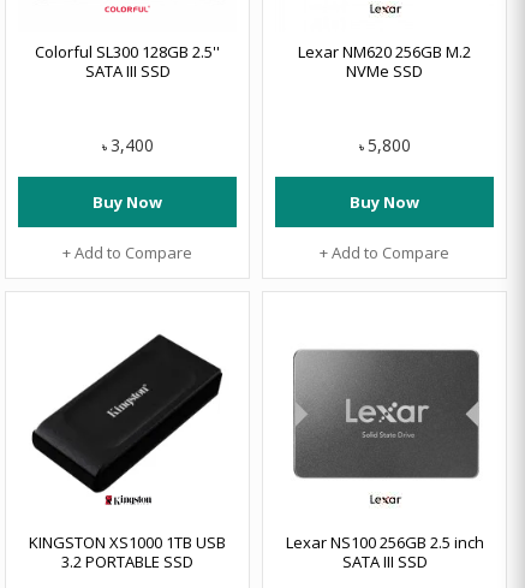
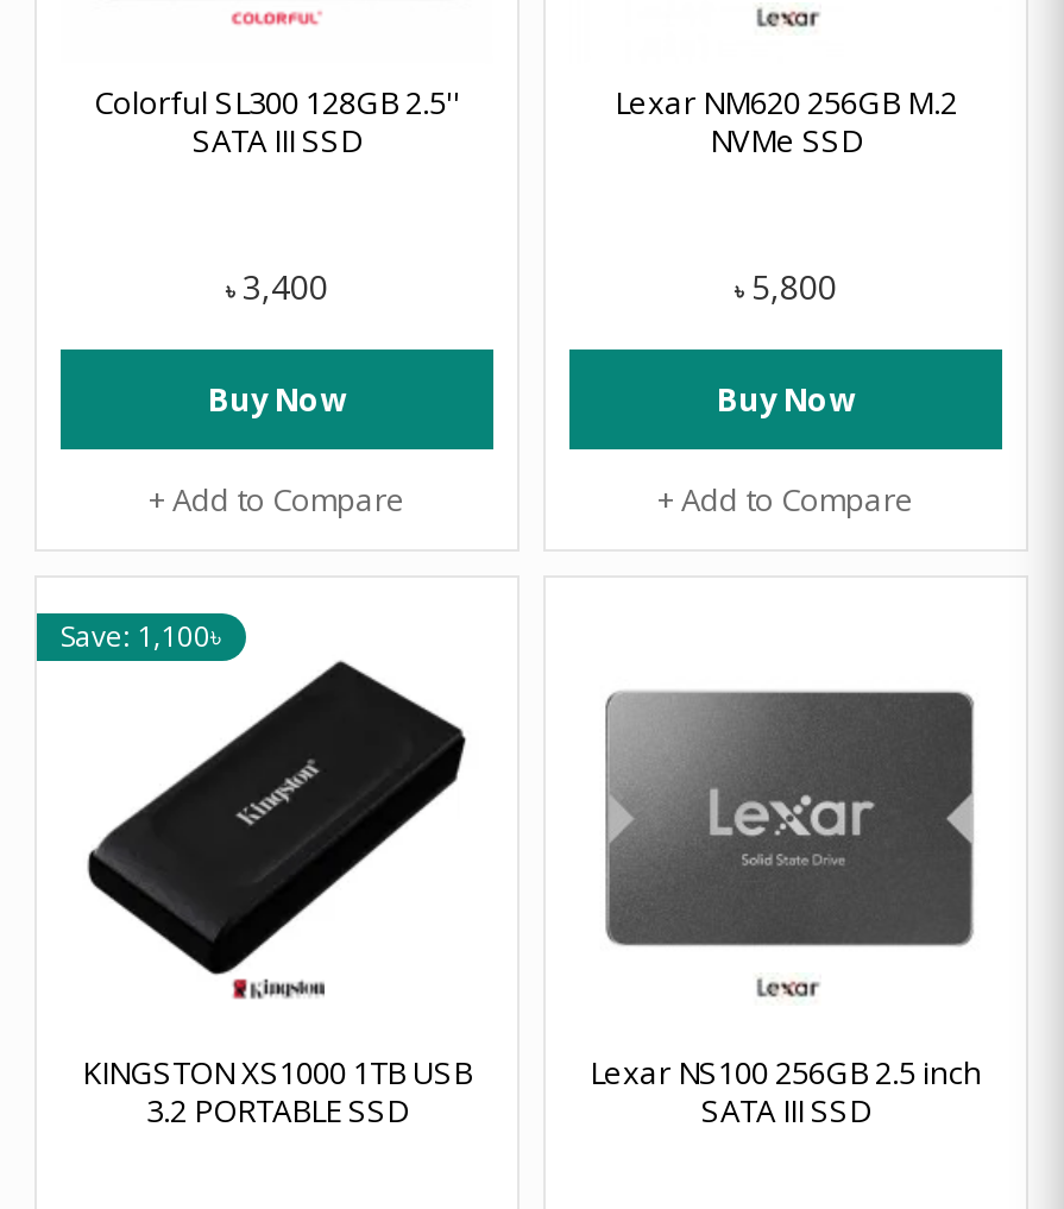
none -> [61,616,222,656] Save: 1,100৳

